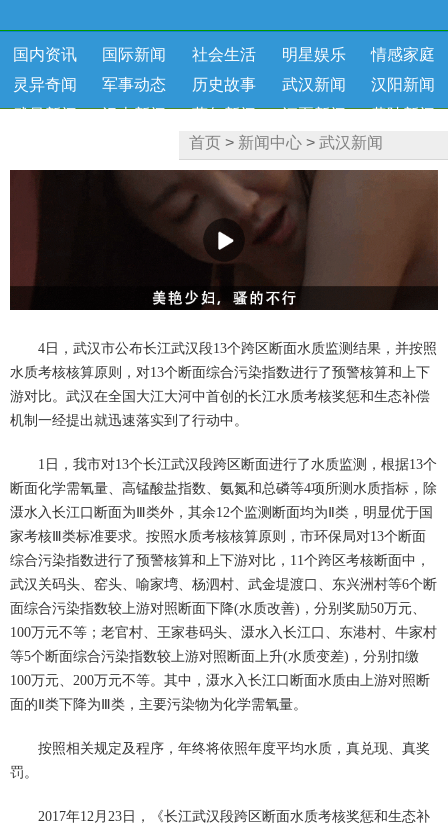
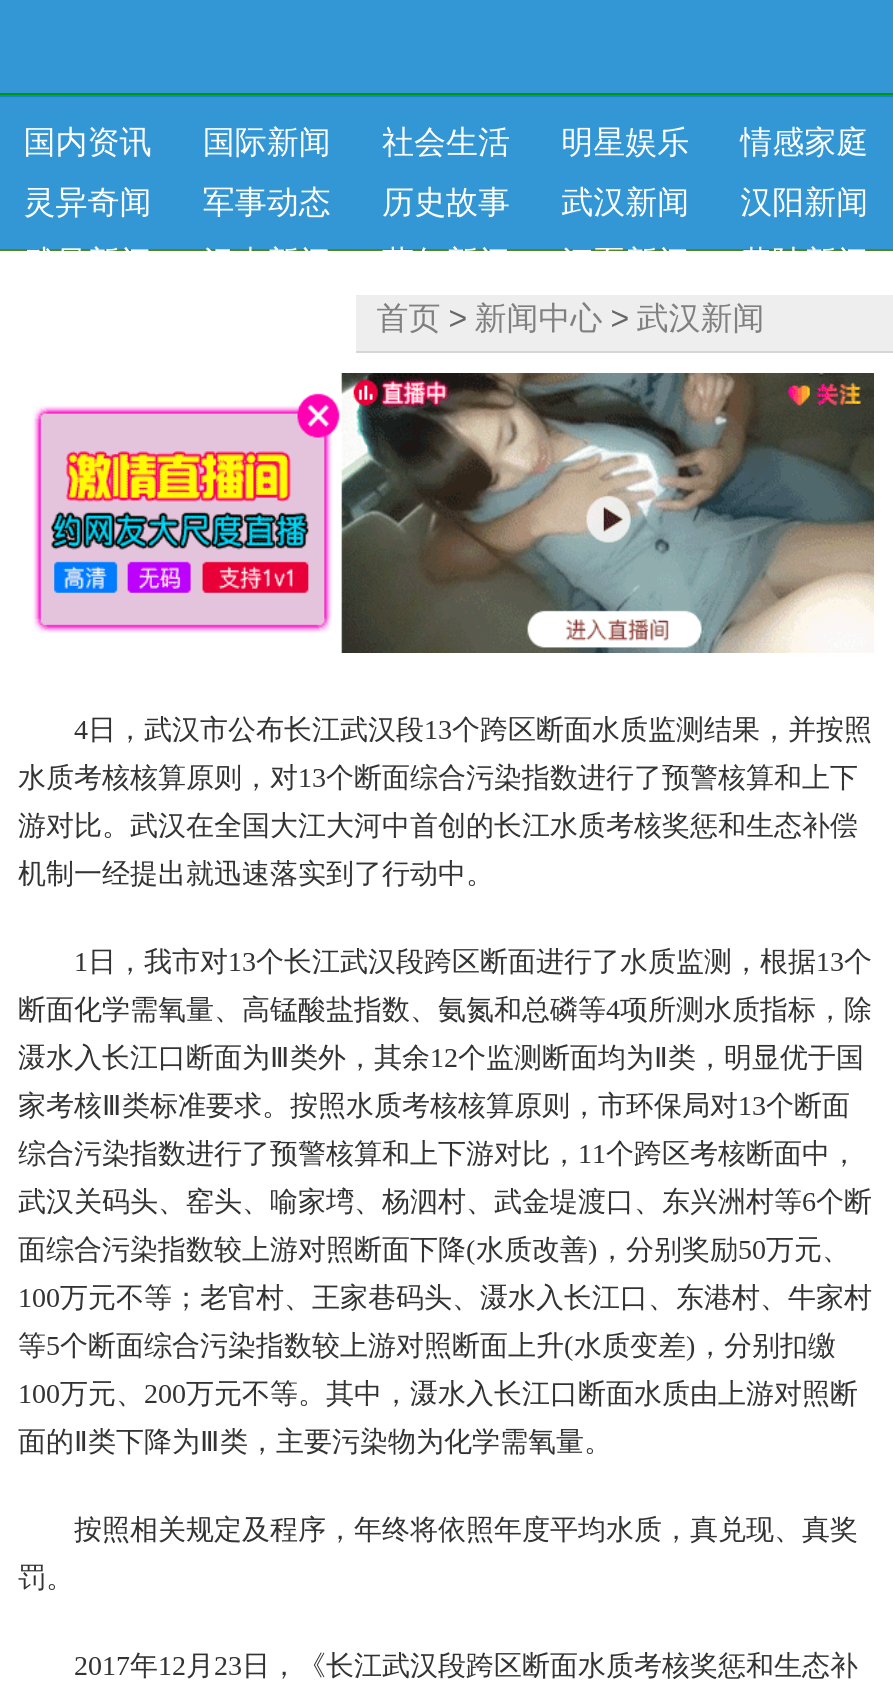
[9,169,439,311] [image] -> [18,371,874,655] [image]

